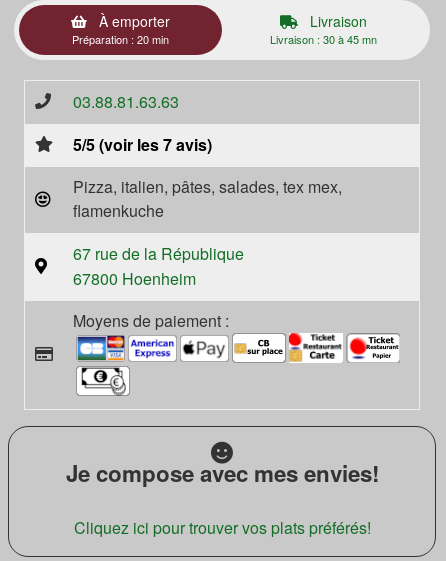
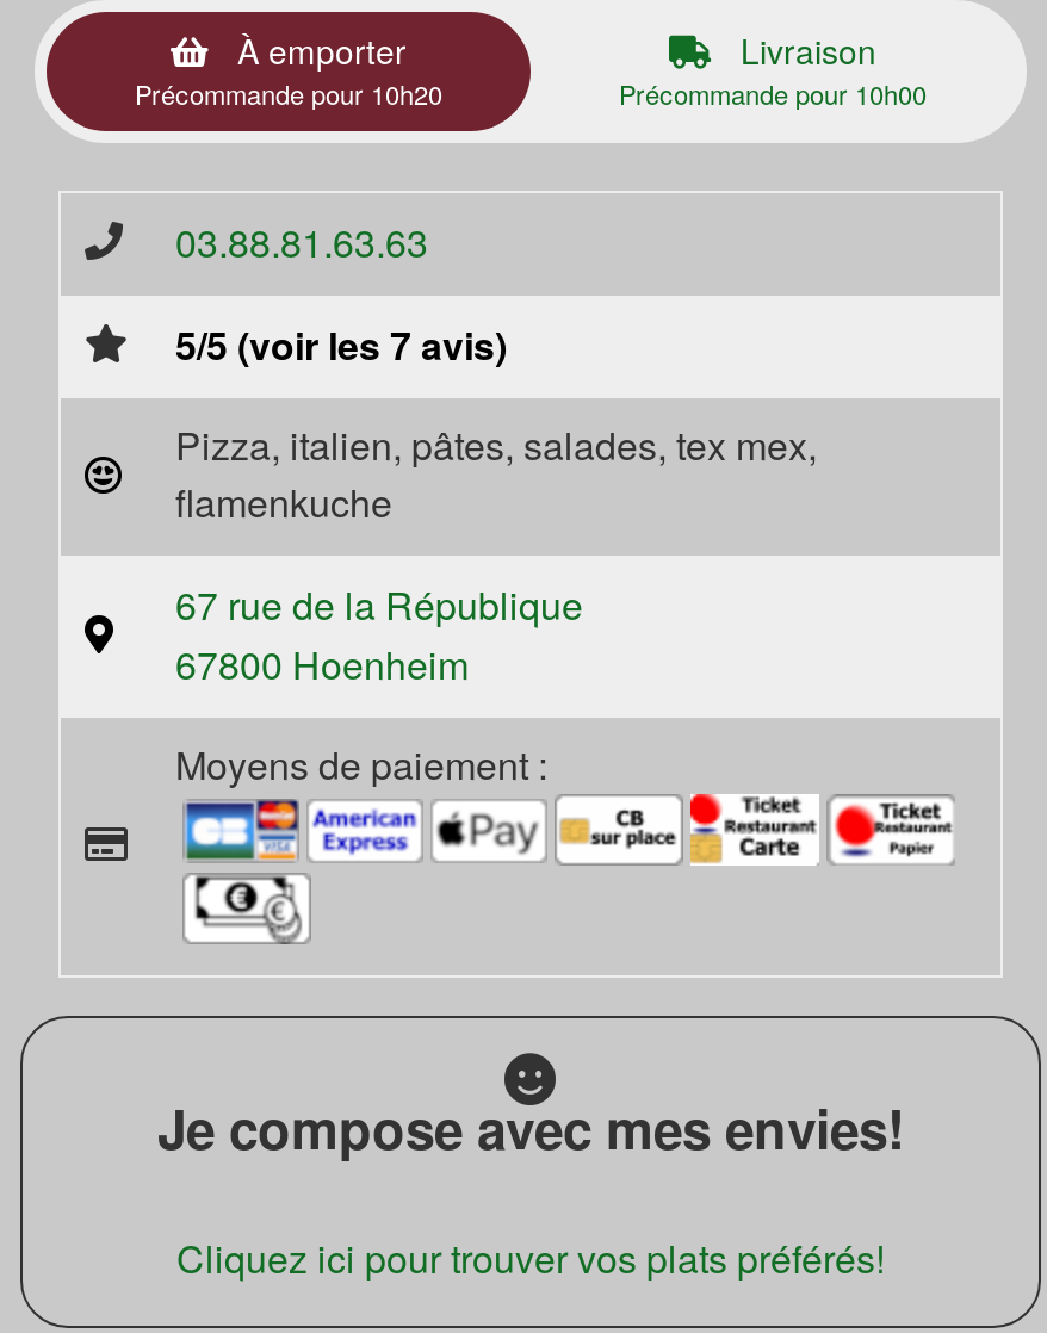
[72,31,169,47] Préparation : 20 min -> [135,74,442,112] Précommande pour 10h20
[270,31,377,47] Livraison : 30 à 45 mn -> [619,74,927,112] Précommande pour 10h00

